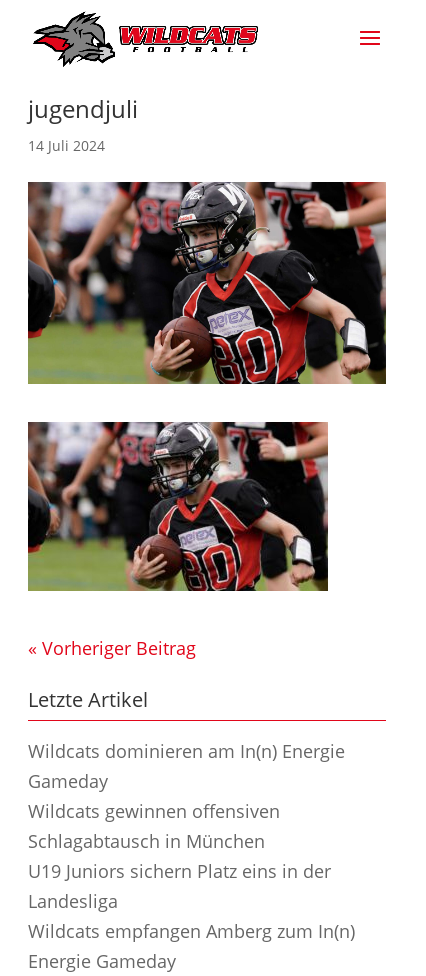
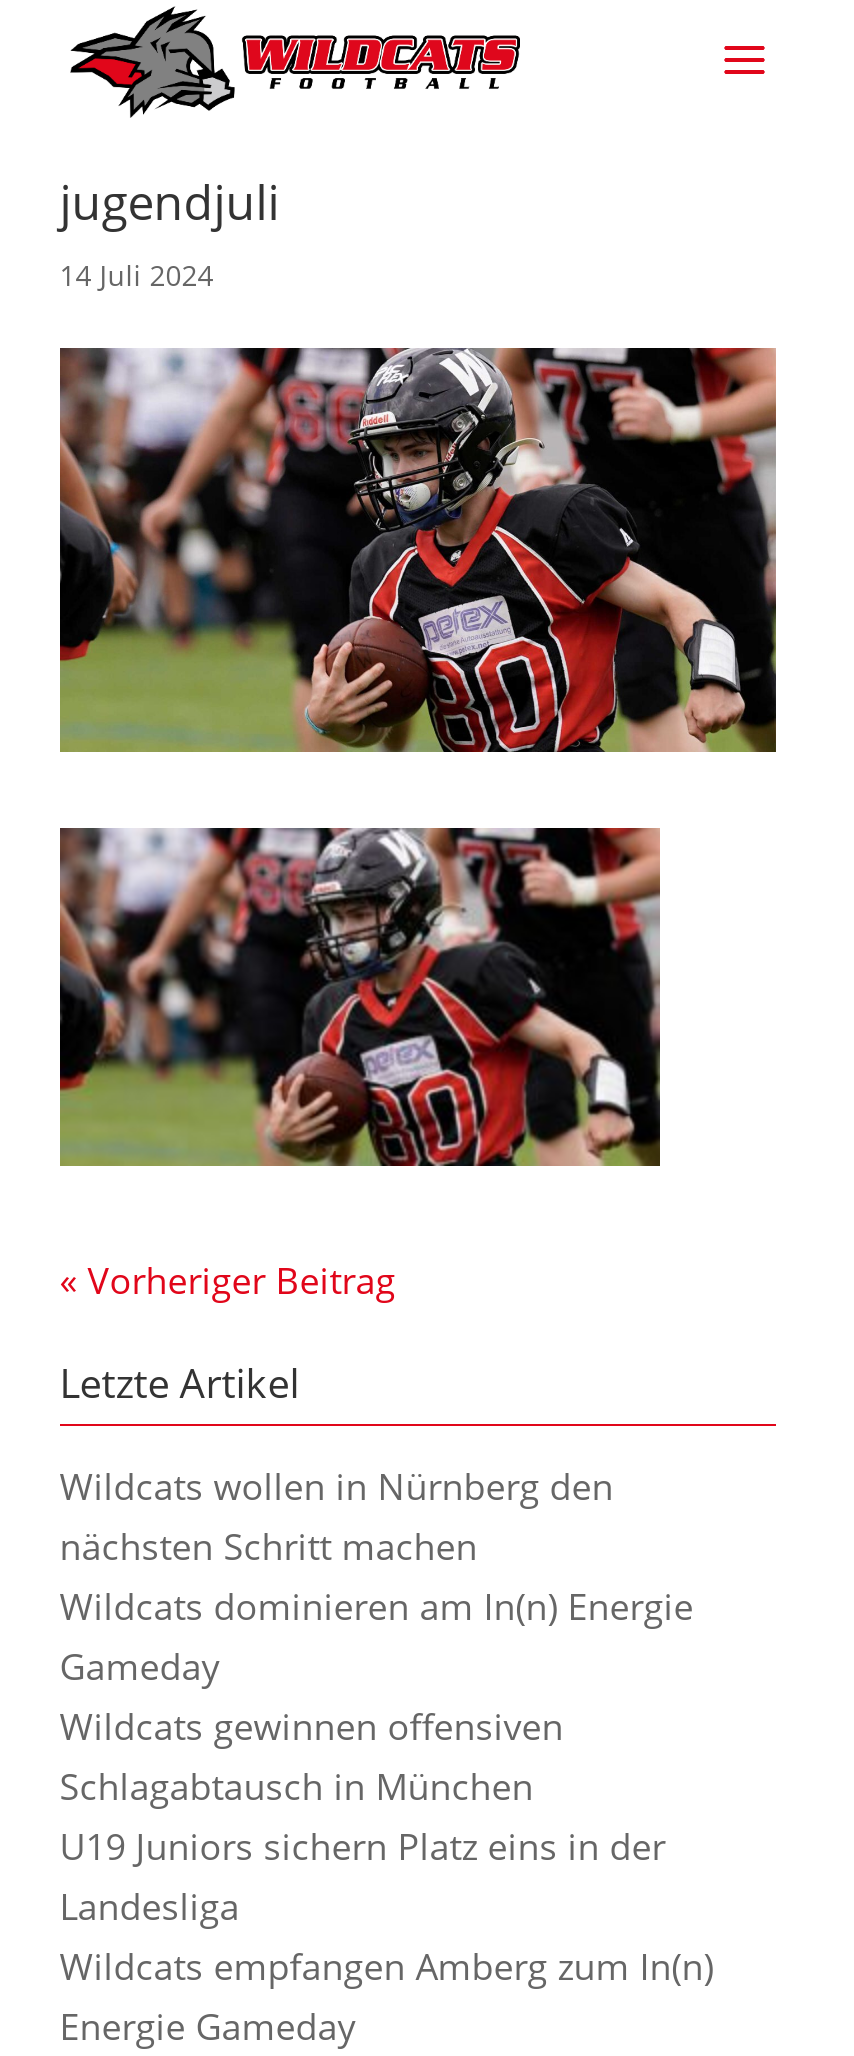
none -> [60,1461,614,1569] Wildcats wollen in Nürnberg den | nächsten Schritt machen

